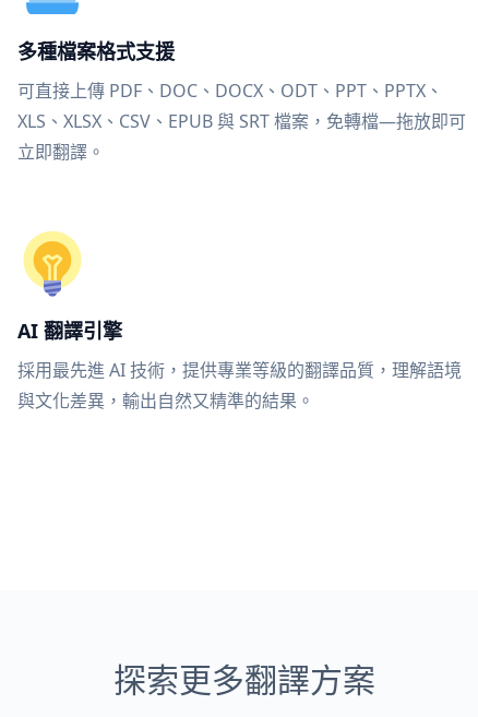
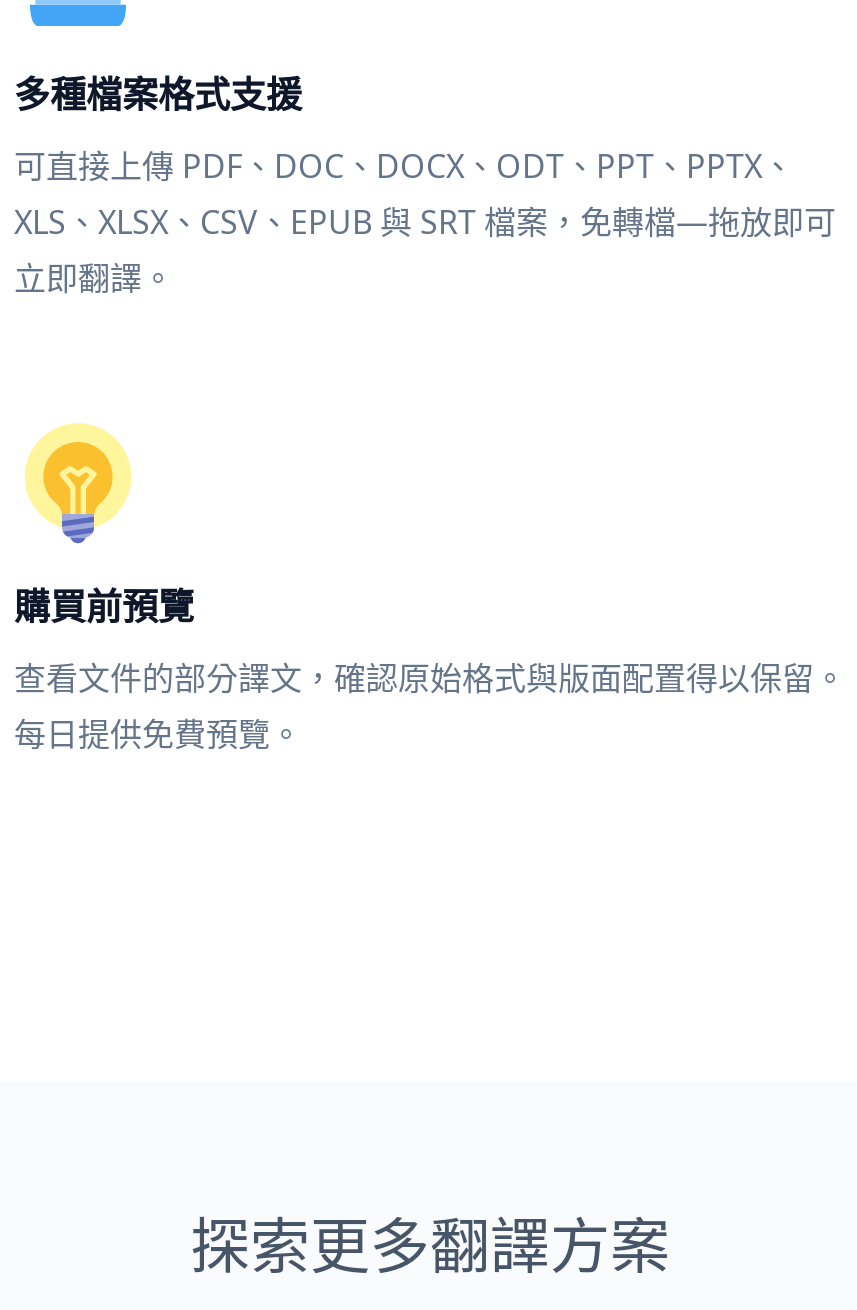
[17,318,122,344] AI 翻譯引擎 -> [14,582,194,630] 購買前預覽
[17,358,462,413] 採用最先進 AI 技術，提供專業等級的翻譯品質，理解語境 | 與文化差異，輸出自然又精準的結果。 -> [14,656,846,756] 查看文件的部分譯文，確認原始格式與版面配置得以保留。 | 每日提供免費預覽。

